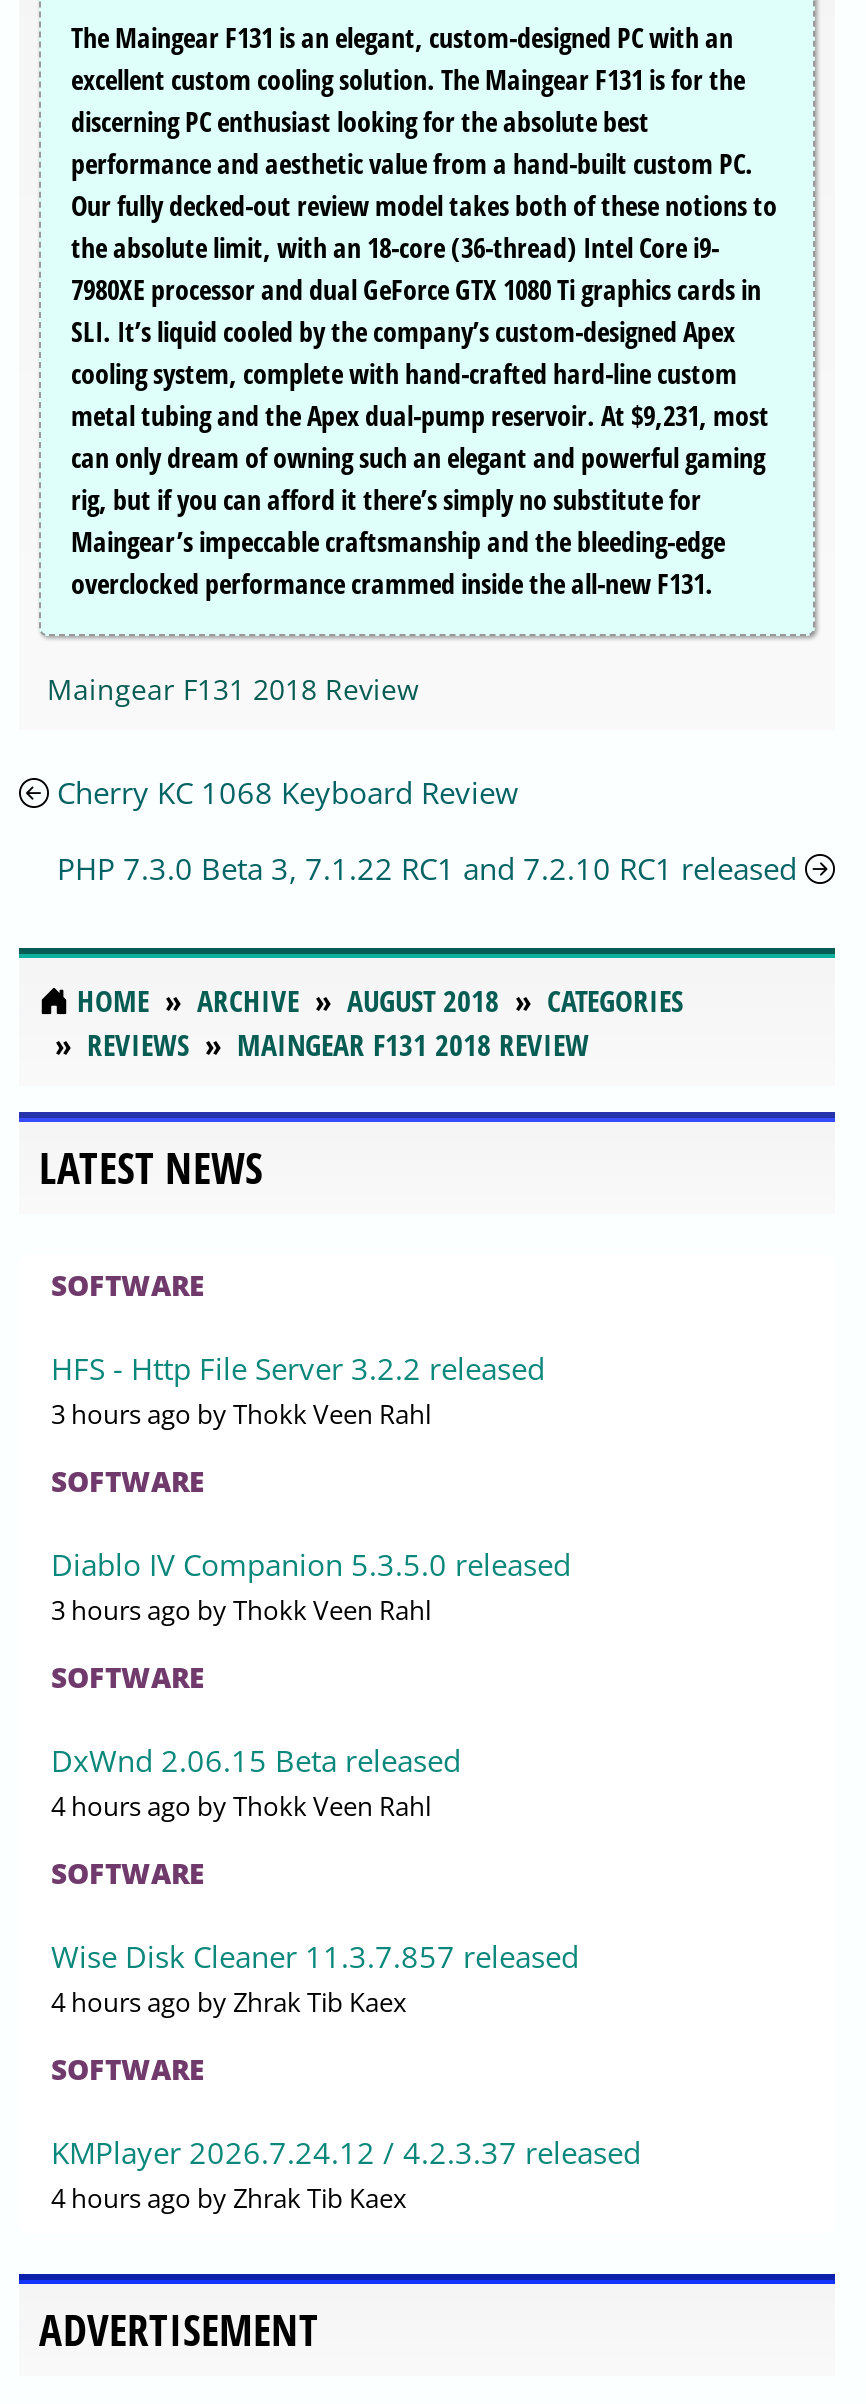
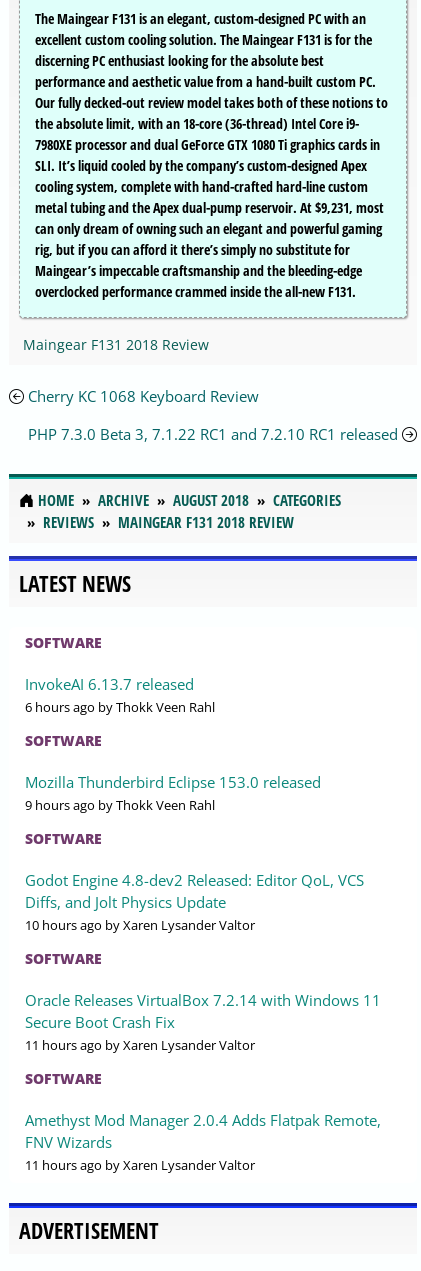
[51,1348,545,1432] HFS - Http File Server 3.2.2 released | 3 hours ago by Thokk Veen Rahl -> [25,674,215,716] InvokeAI 6.13.7 released | 6 hours ago by Thokk Veen Rahl
[51,1544,571,1584] Diablo IV Companion 5.3.5.0 released -> [25,772,321,792] Mozilla Thunderbird Eclipse 153.0 released
[51,1592,431,1628] 3 hours ago by Thokk Veen Rahl -> [25,796,215,814] 9 hours ago by Thokk Veen Rahl
[51,1740,461,1824] DxWnd 2.06.15 Beta released | 4 hours ago by Thokk Veen Rahl -> [25,870,364,934] Godot Engine 4.8-dev2 Released: Editor QoL, VCS | Diffs, and Jolt Physics Update | 10 hours ago by Xaren Lysander Valtor
[51,1936,579,2020] Wise Disk Cleaner 11.3.7.857 released | 4 hours ago by Zhrak Tib Kaex -> [25,990,381,1054] Oracle Releases VirtualBox 7.2.14 with Windows 11 | Secure Boot Crash Fix | 11 hours ago by Xaren Lysander Valtor
[51,2132,641,2216] KMPlayer 2026.7.24.12 / 4.2.3.37 released | 4 hours ago by Zhrak Tib Kaex -> [25,1110,381,1174] Amethyst Mod Manager 2.0.4 Adds Flatpak Remote, | FNV Wizards | 11 hours ago by Xaren Lysander Valtor

